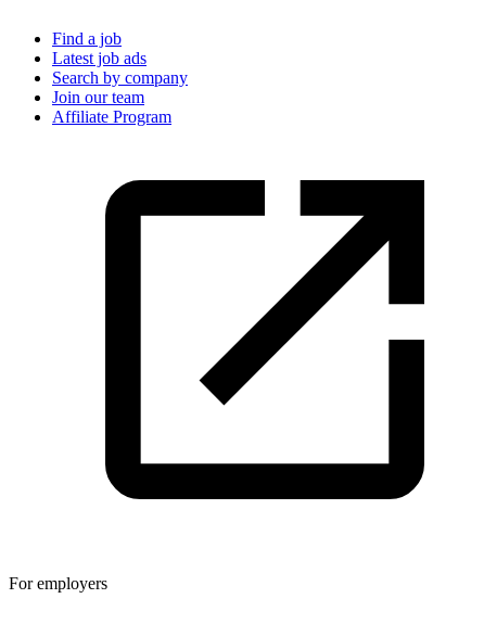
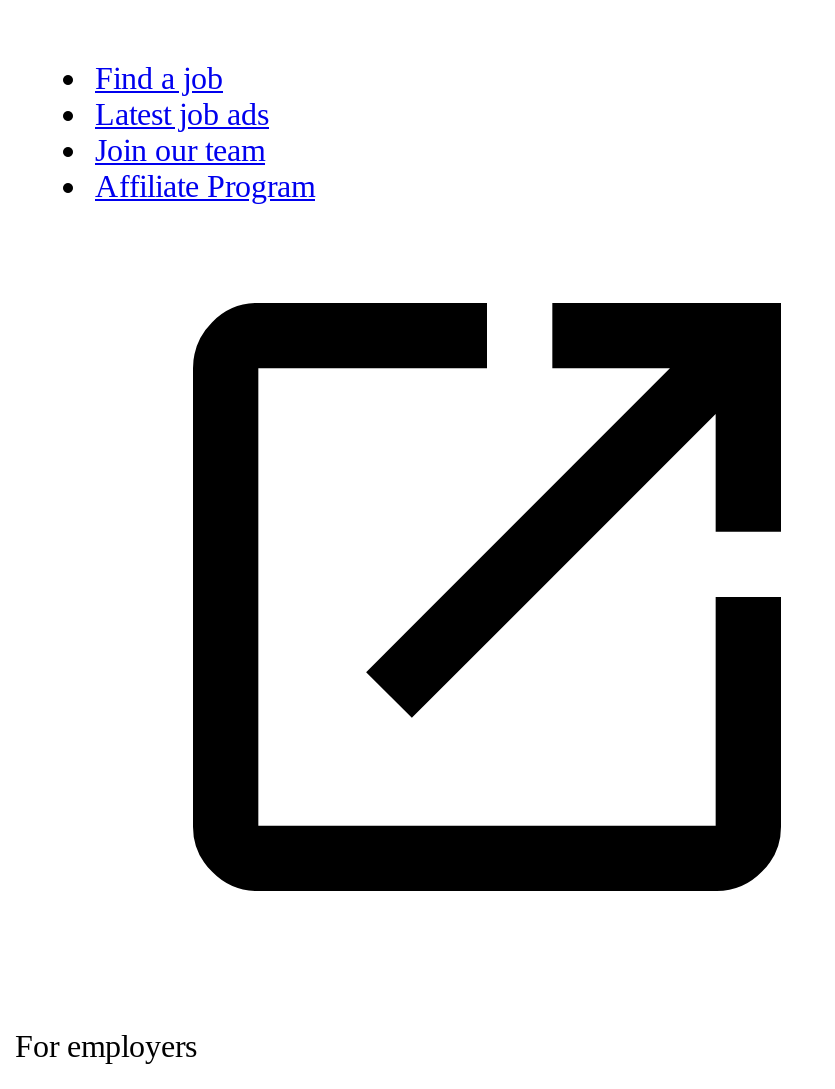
[52,68,188,86] Search by company -> none

